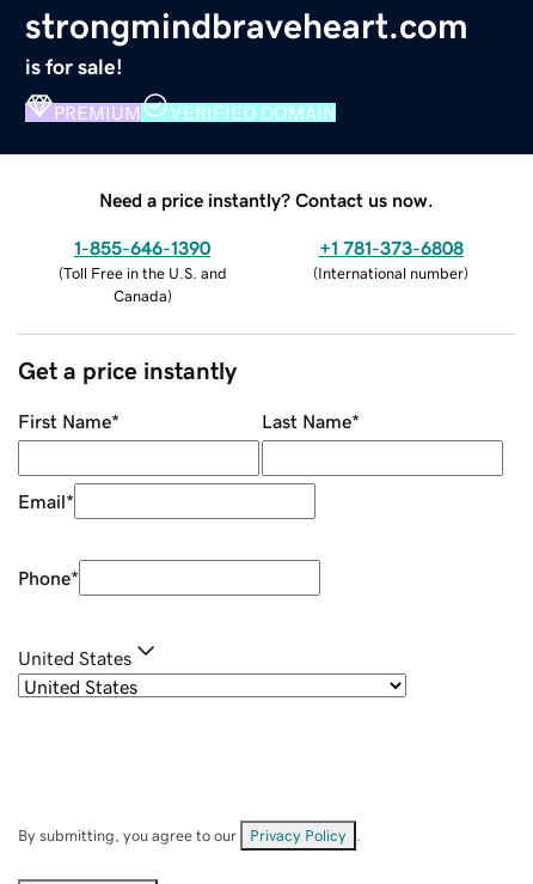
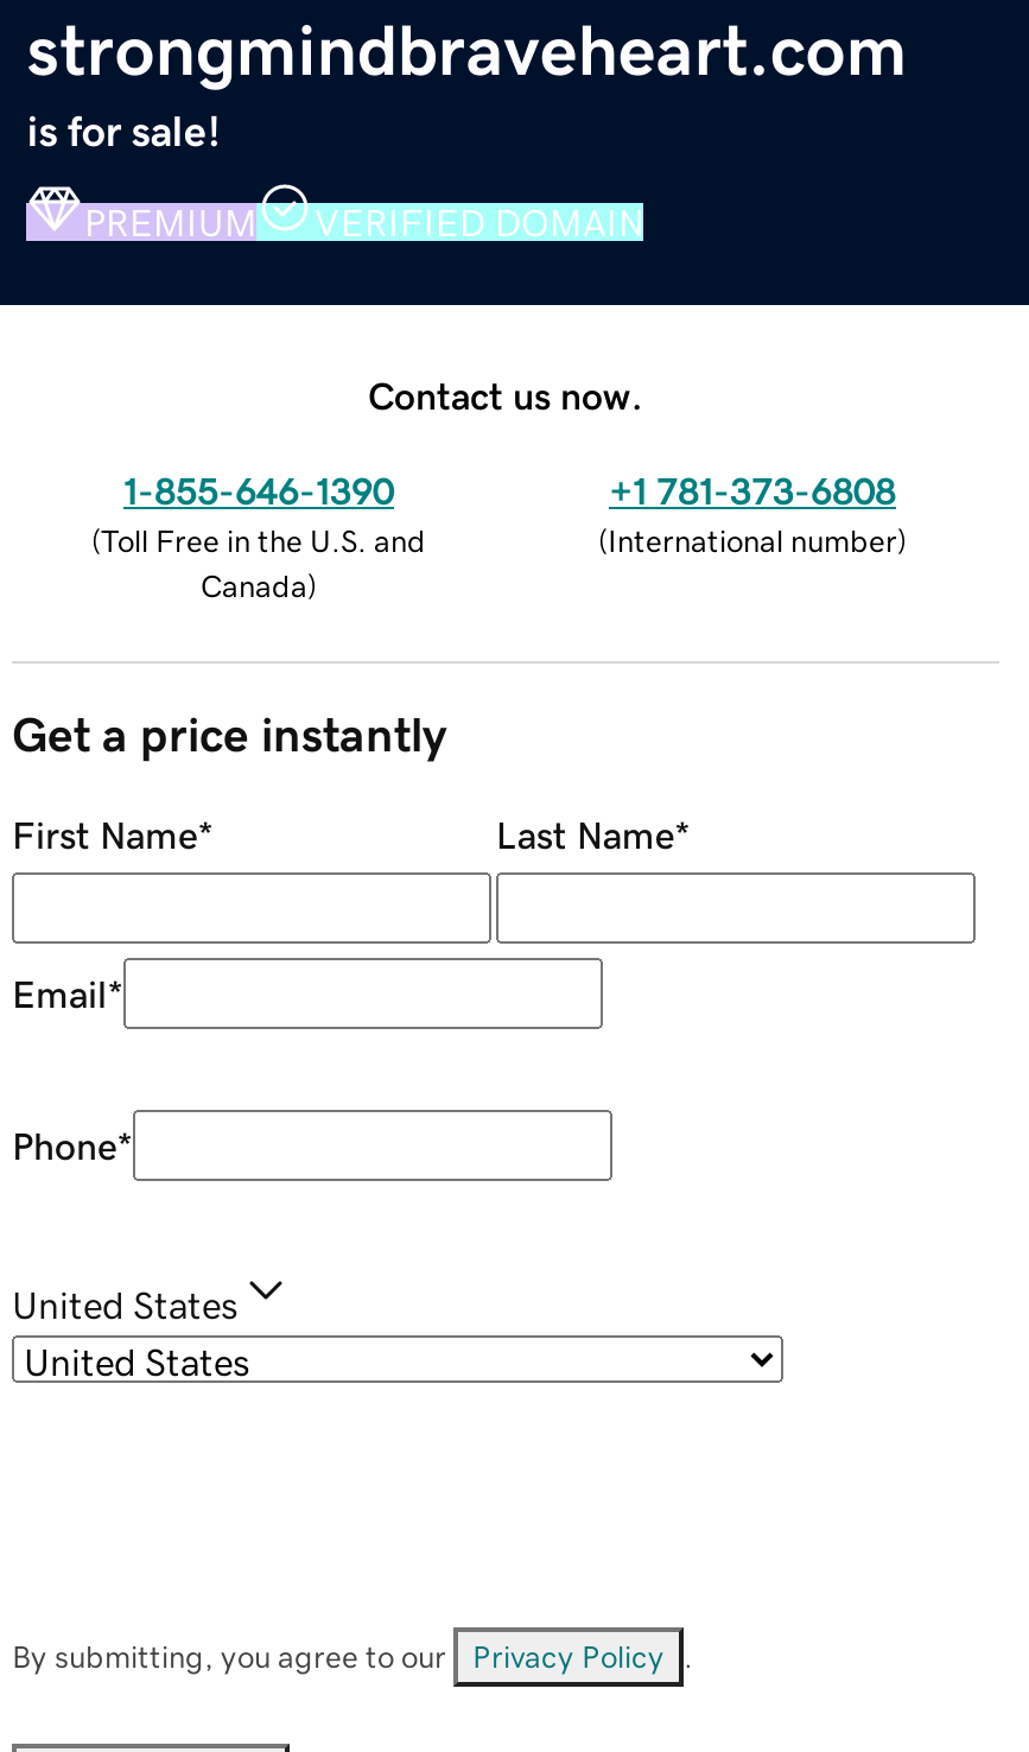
[99,190,434,209] Need a price instantly? Contact us now. -> [368,375,643,413] Contact us now.

